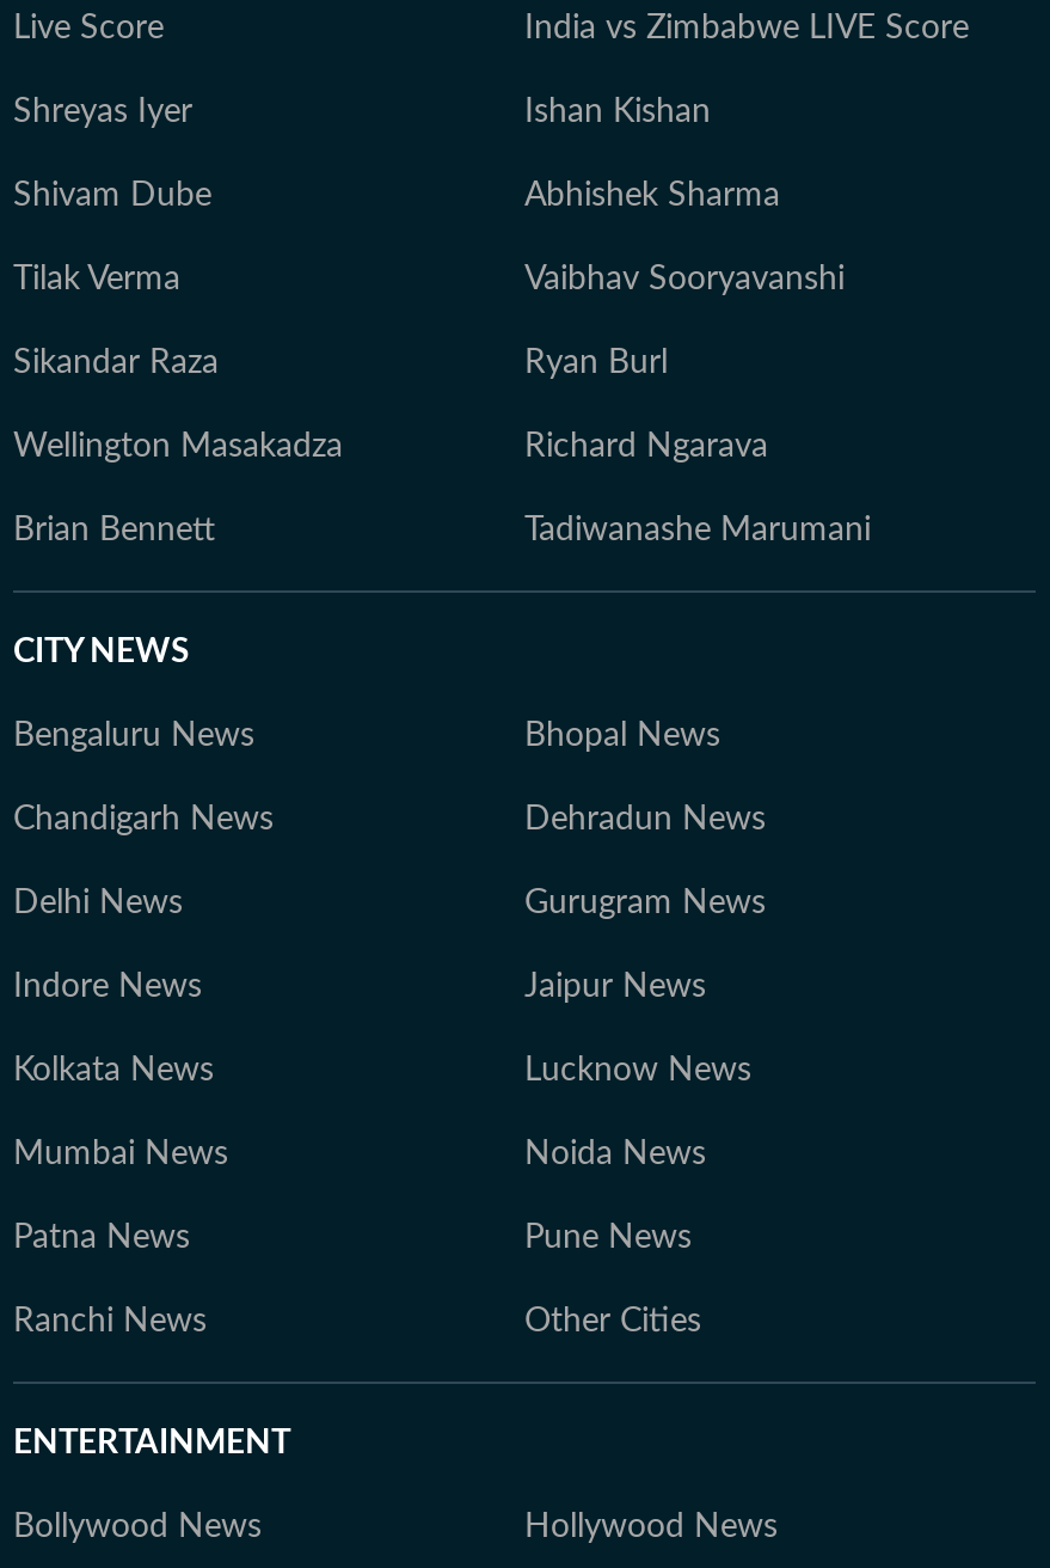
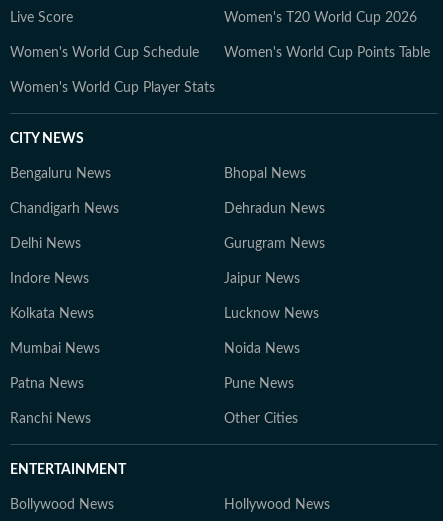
[13,12,969,547] India vs Zimbabwe LIVE Score | Shreyas Iyer | Ishan Kishan | Shivam Dube | Abhishek Sharma | Tilak Verma | Vaibhav Sooryavanshi | Sikandar Raza | Ryan Burl | Wellington Masakadza | Richard Ngarava | Brian Bennett | Tadiwanashe Marumani -> [10,11,430,95] Women's T20 World Cup 2026 | Women's World Cup Schedule | Women's World Cup Points Table | Women's World Cup Player Stats

